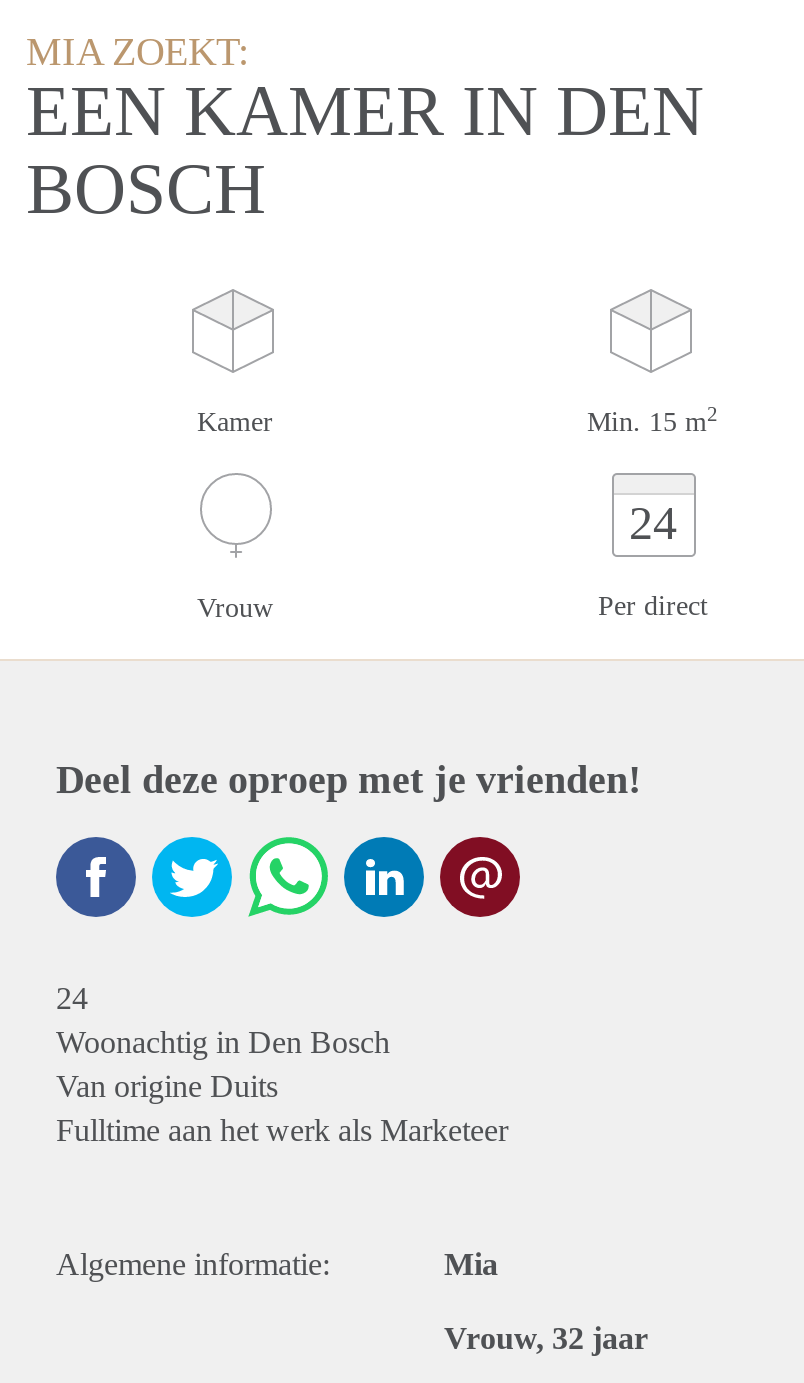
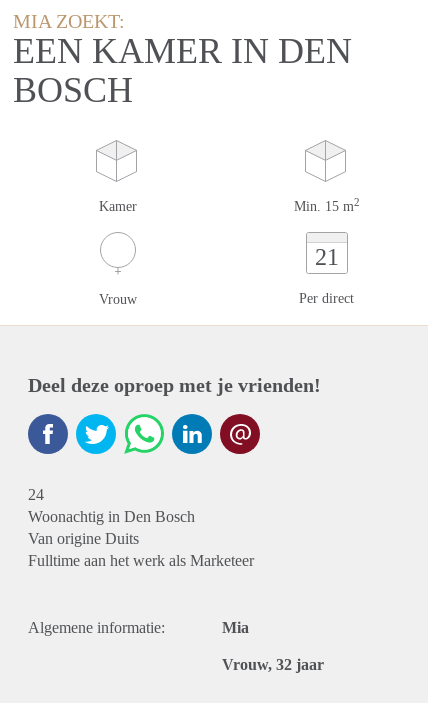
[629,497,677,549] 24 -> [314,244,338,270] 21

